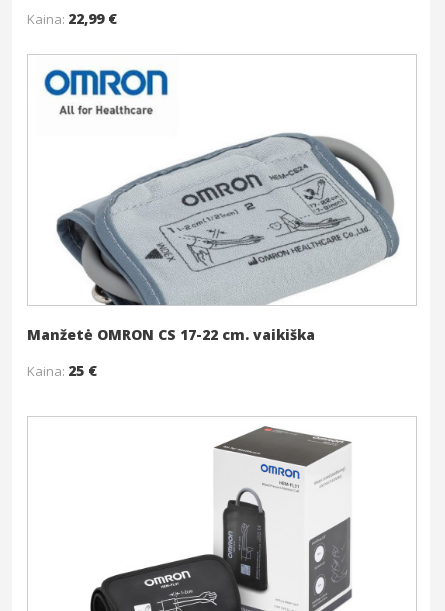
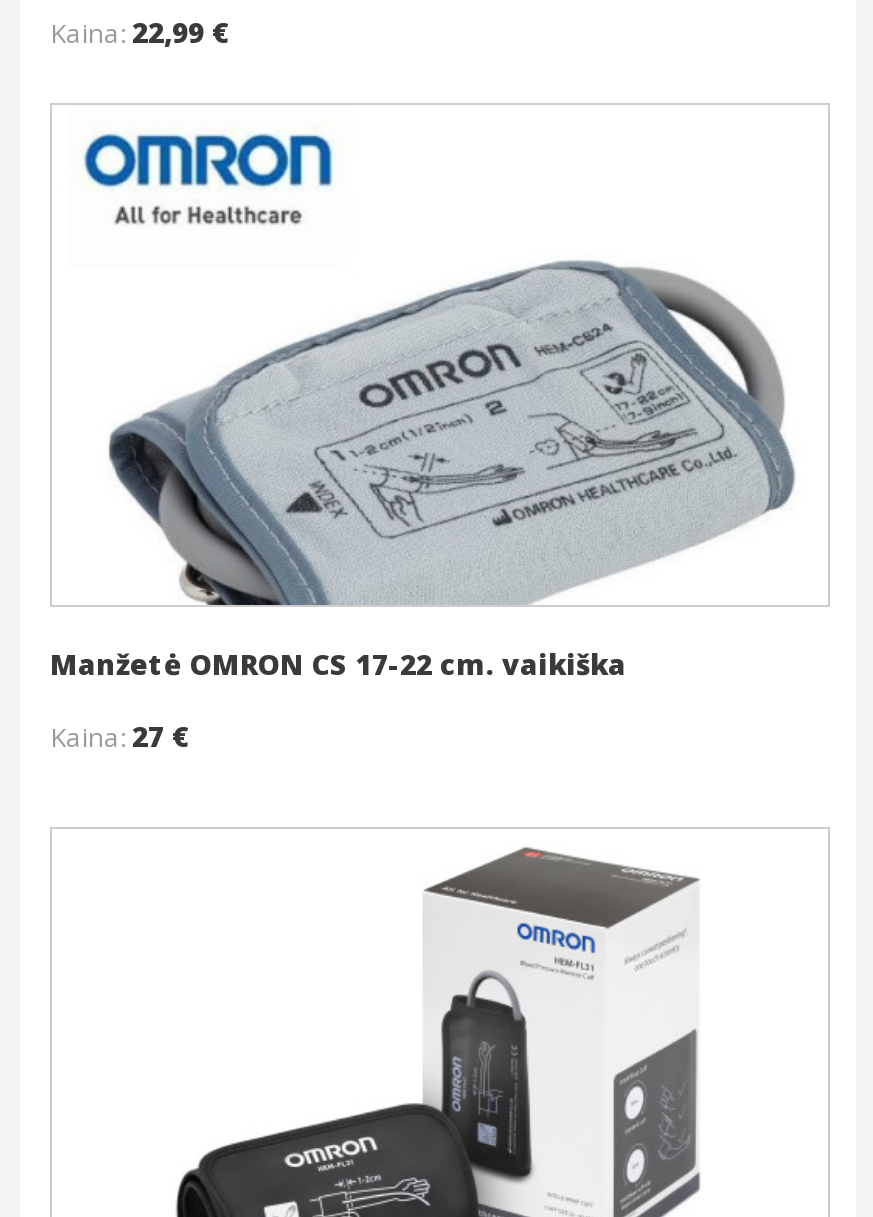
[27,361,97,380] Kaina: 25 € -> [50,717,190,755] Kaina: 27 €

